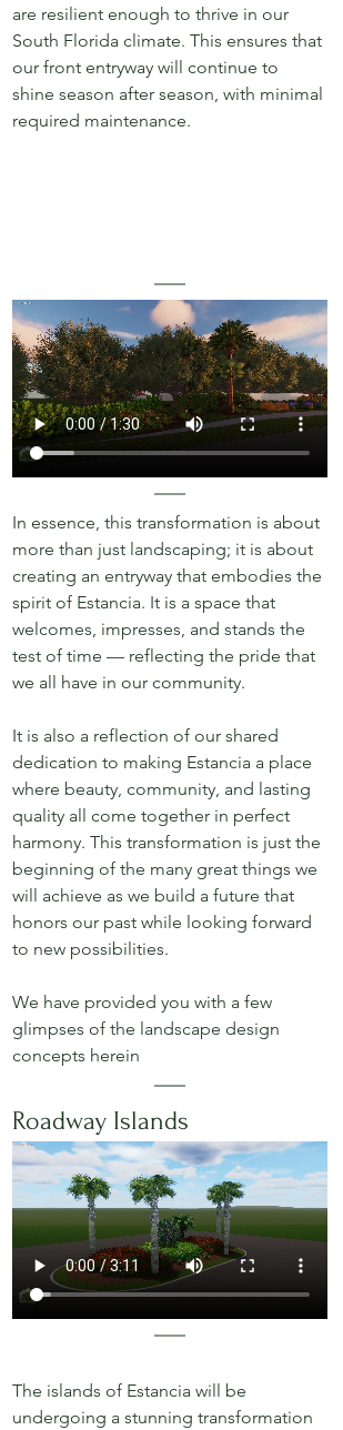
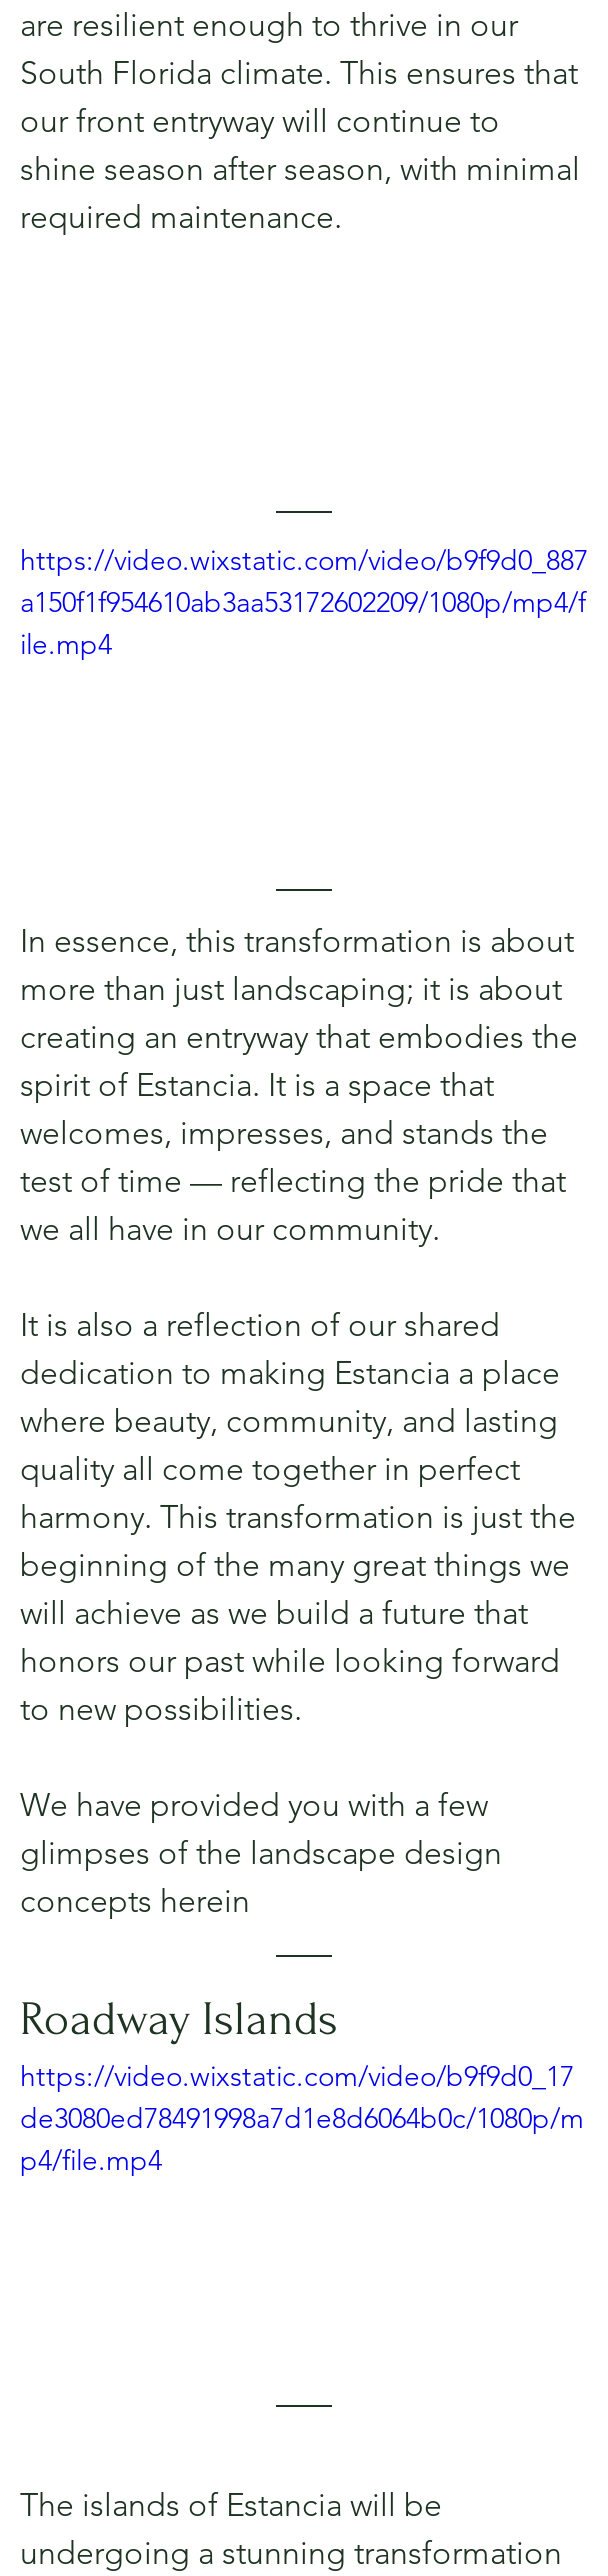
none -> [20,542,588,662] https://video.wixstatic.com/video/b9f9d0_887 | a150f1f954610ab3aa53172602209/1080p/mp4/f | ile.mp4
[11,353,329,479] [image] -> none
none -> [20,2058,584,2178] https://video.wixstatic.com/video/b9f9d0_17 | de3080ed78491998a7d1e8d6064b0c/1080p/m | p4/file.mp4
[11,1194,329,1320] [image] -> none

